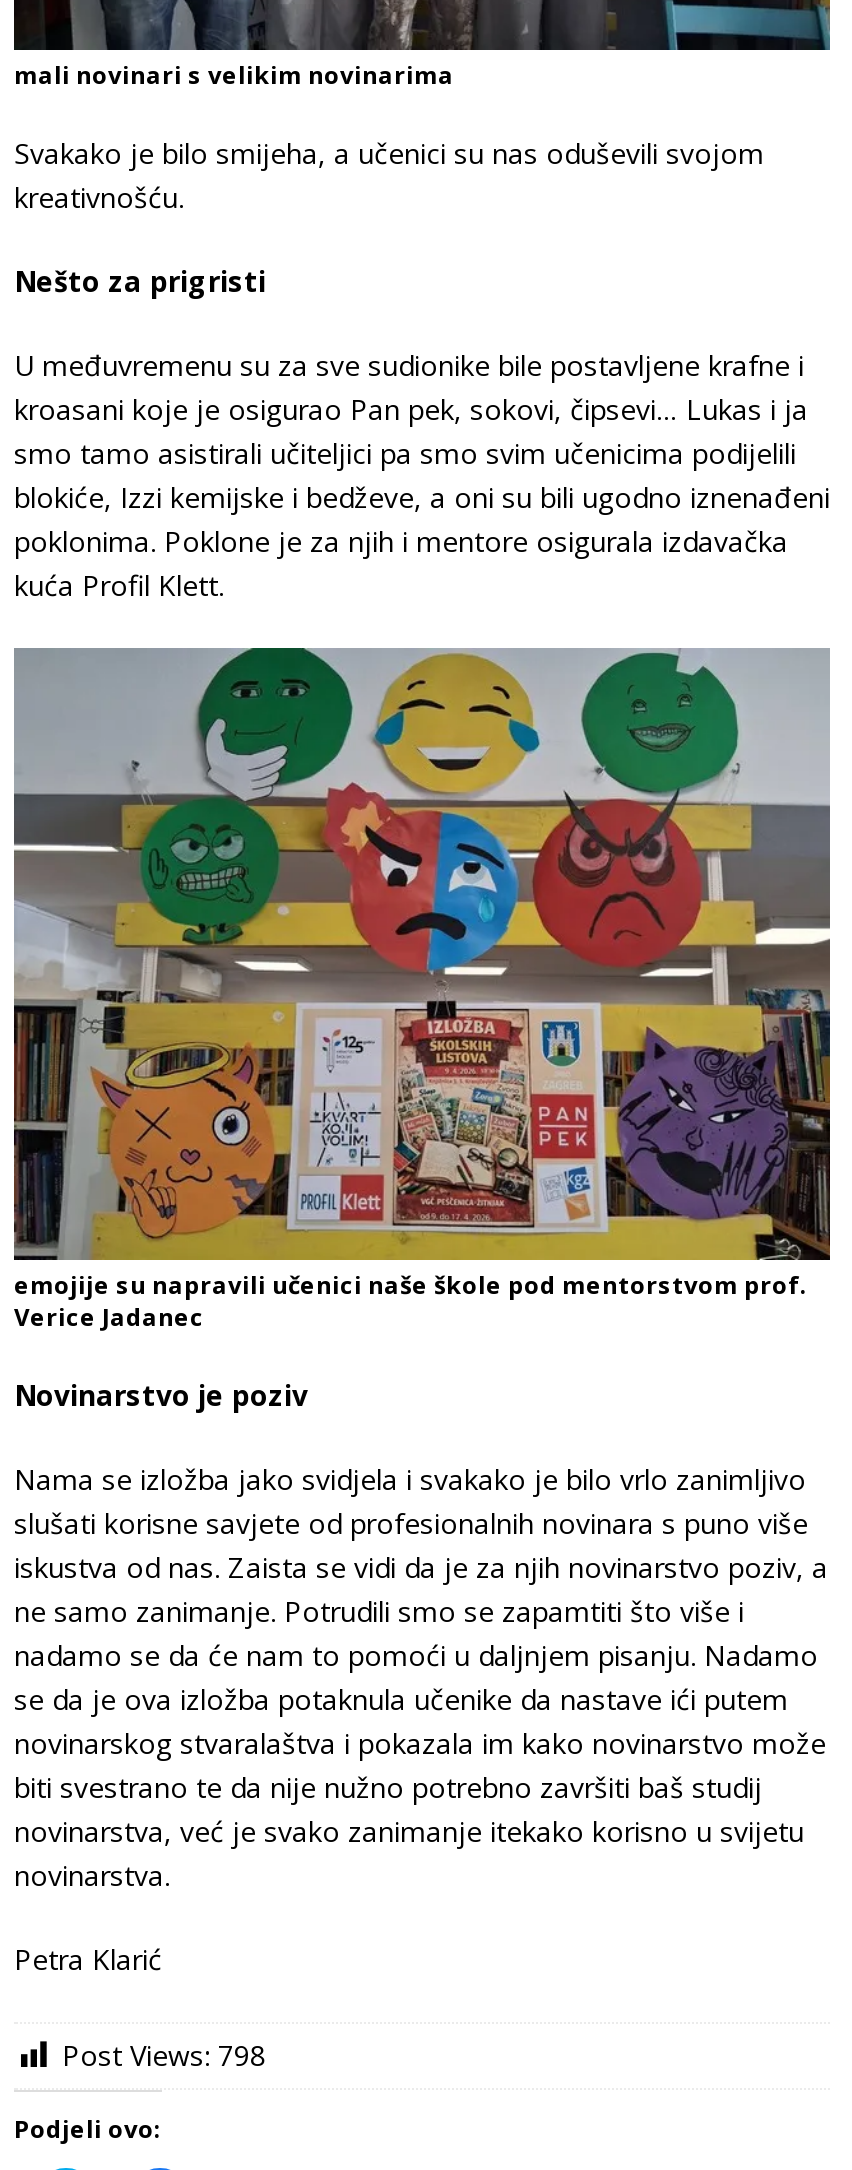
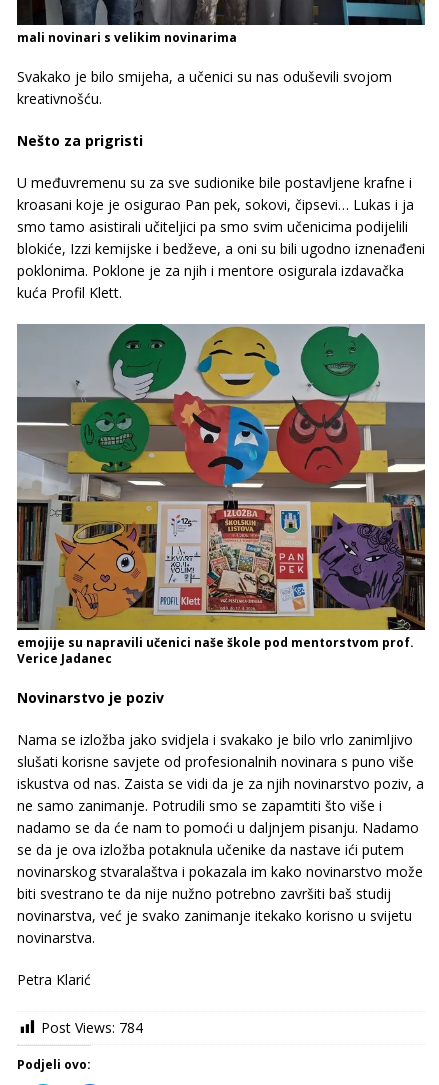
[62,2036,266,2074] Post Views: 798 -> [41,1018,143,1037] Post Views: 784

